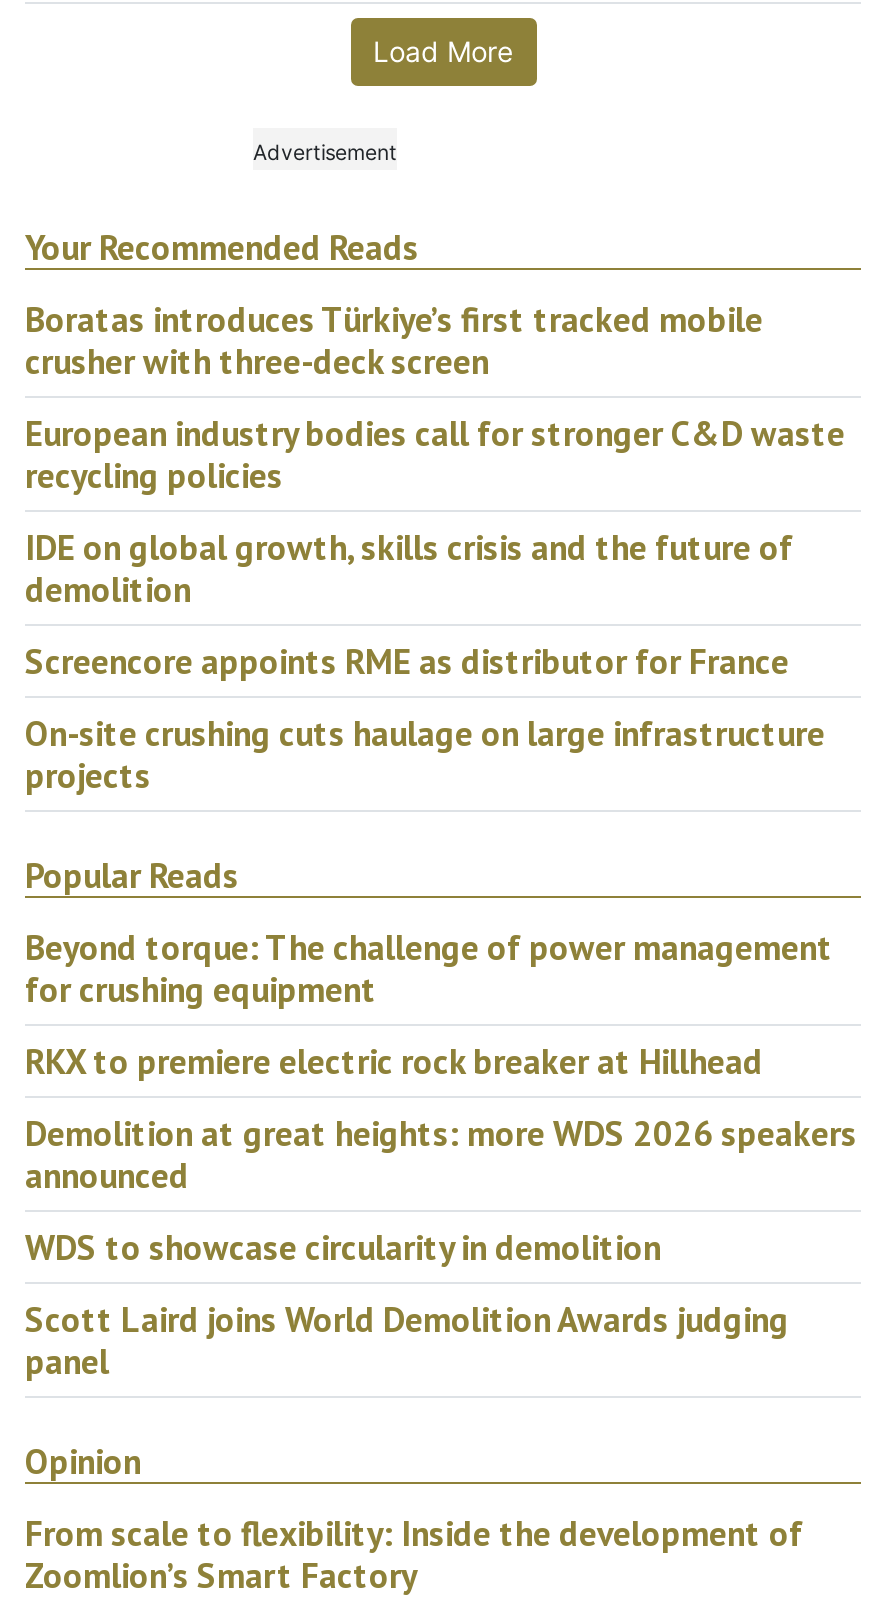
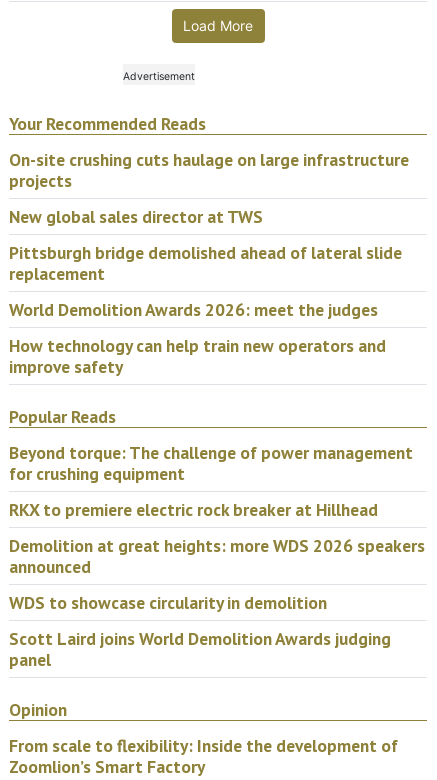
[25,295,845,683] Boratas introduces Türkiye’s first tracked mobile | crusher with three-deck screen | European industry bodies call for stronger C&D waste | recycling policies | IDE on global growth, skills crisis and the future of | demolition | Screencore appoints RME as distributor for France -> none
moved [25,709,825,797] -> [9,148,409,192]: On-site crushing cuts haulage on large infrastructure | projects
none -> [9,205,402,378] New global sales director at TWS | Pittsburgh bridge demolished ahead of lateral slide | replacement | World Demolition Awards 2026: meet the judges | How technology can help train new operators and | improve safety

